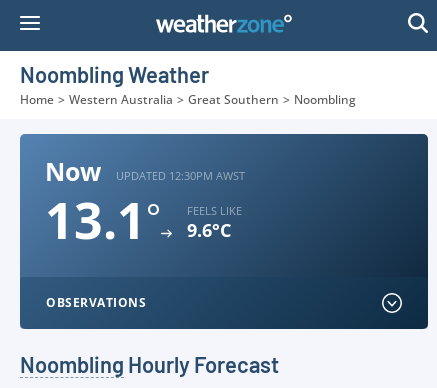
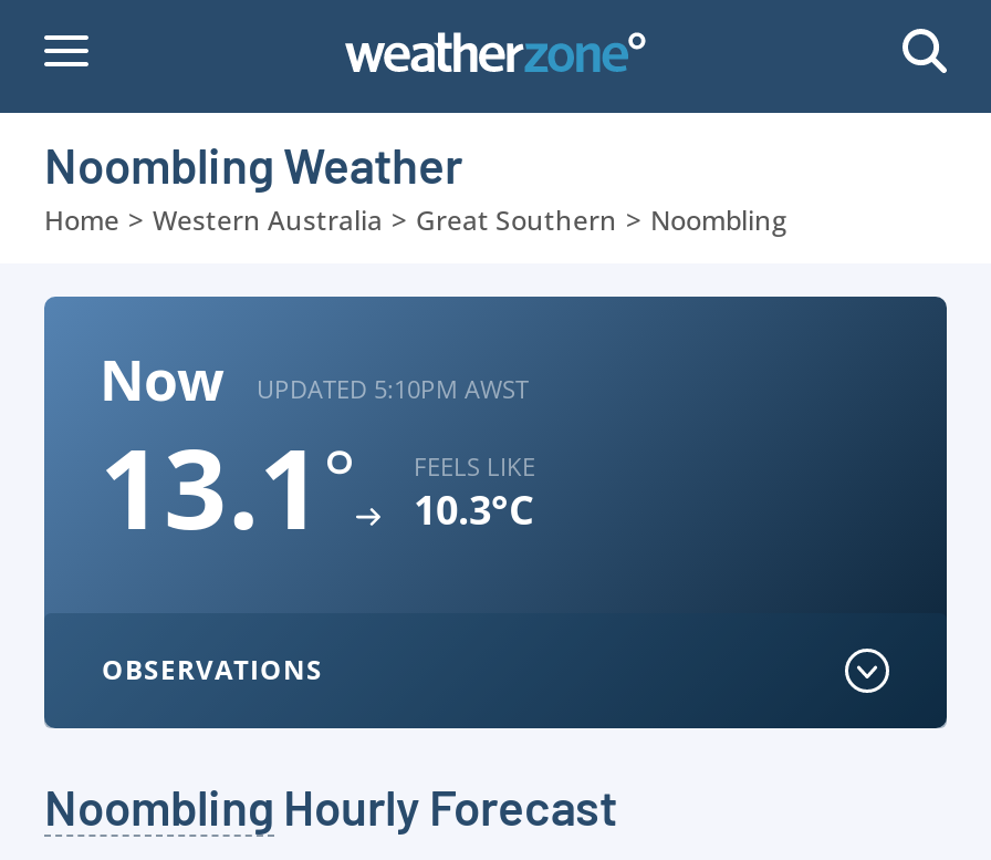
[116,167,245,182] UPDATED 12:30PM AWST -> [257,371,529,404] UPDATED 5:10PM AWST
[45,186,242,254] 13.1° 9.6°C FEELS LIKE -> [100,412,535,562] 13.1° 10.3°C FEELS LIKE

